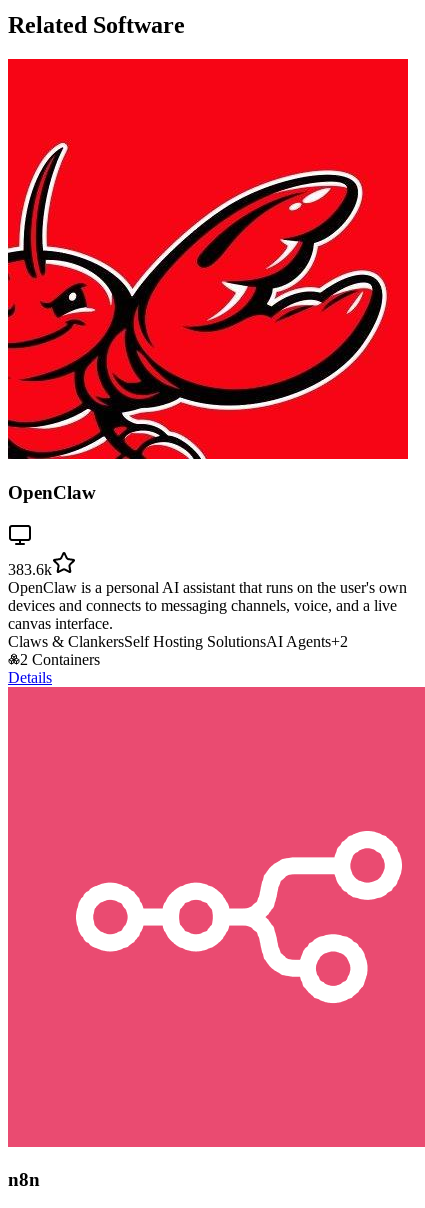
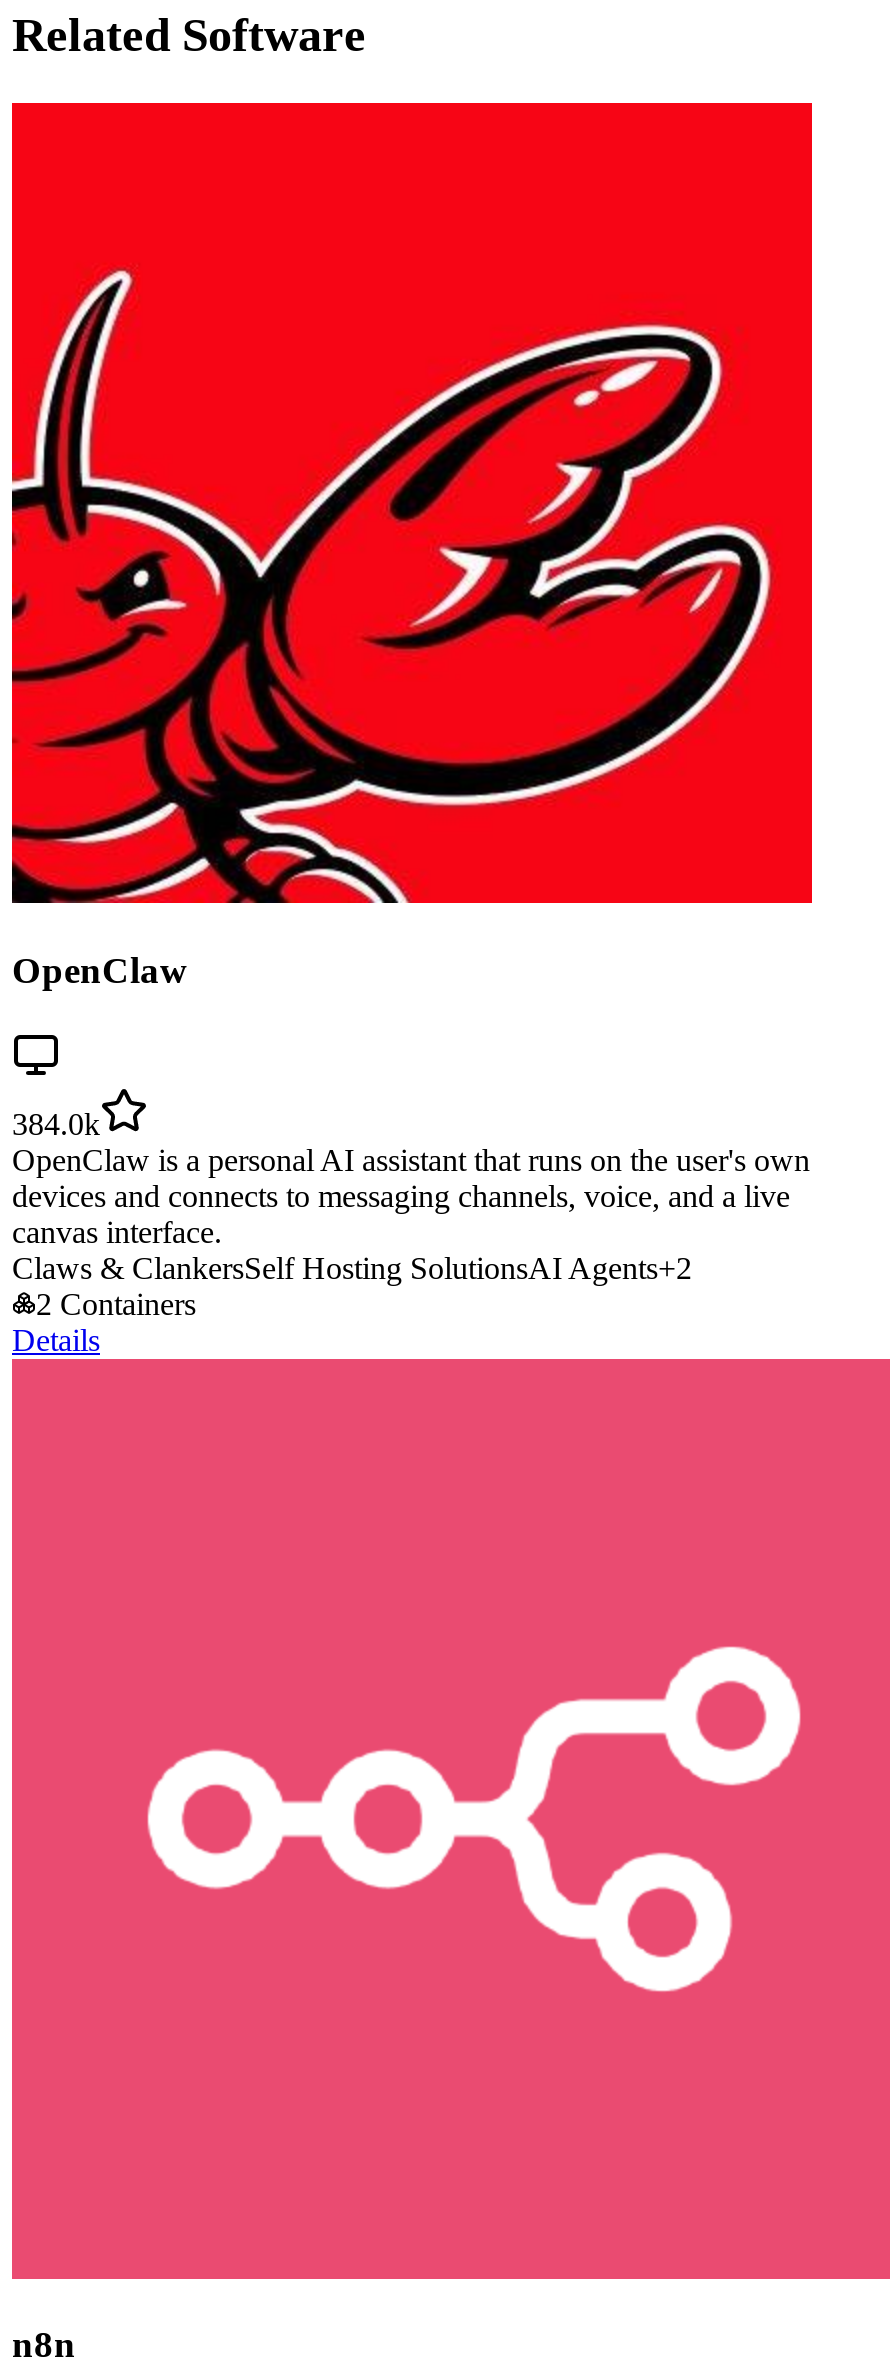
[8,561,52,578] 383.6k -> [12,1106,100,1140] 384.0k

